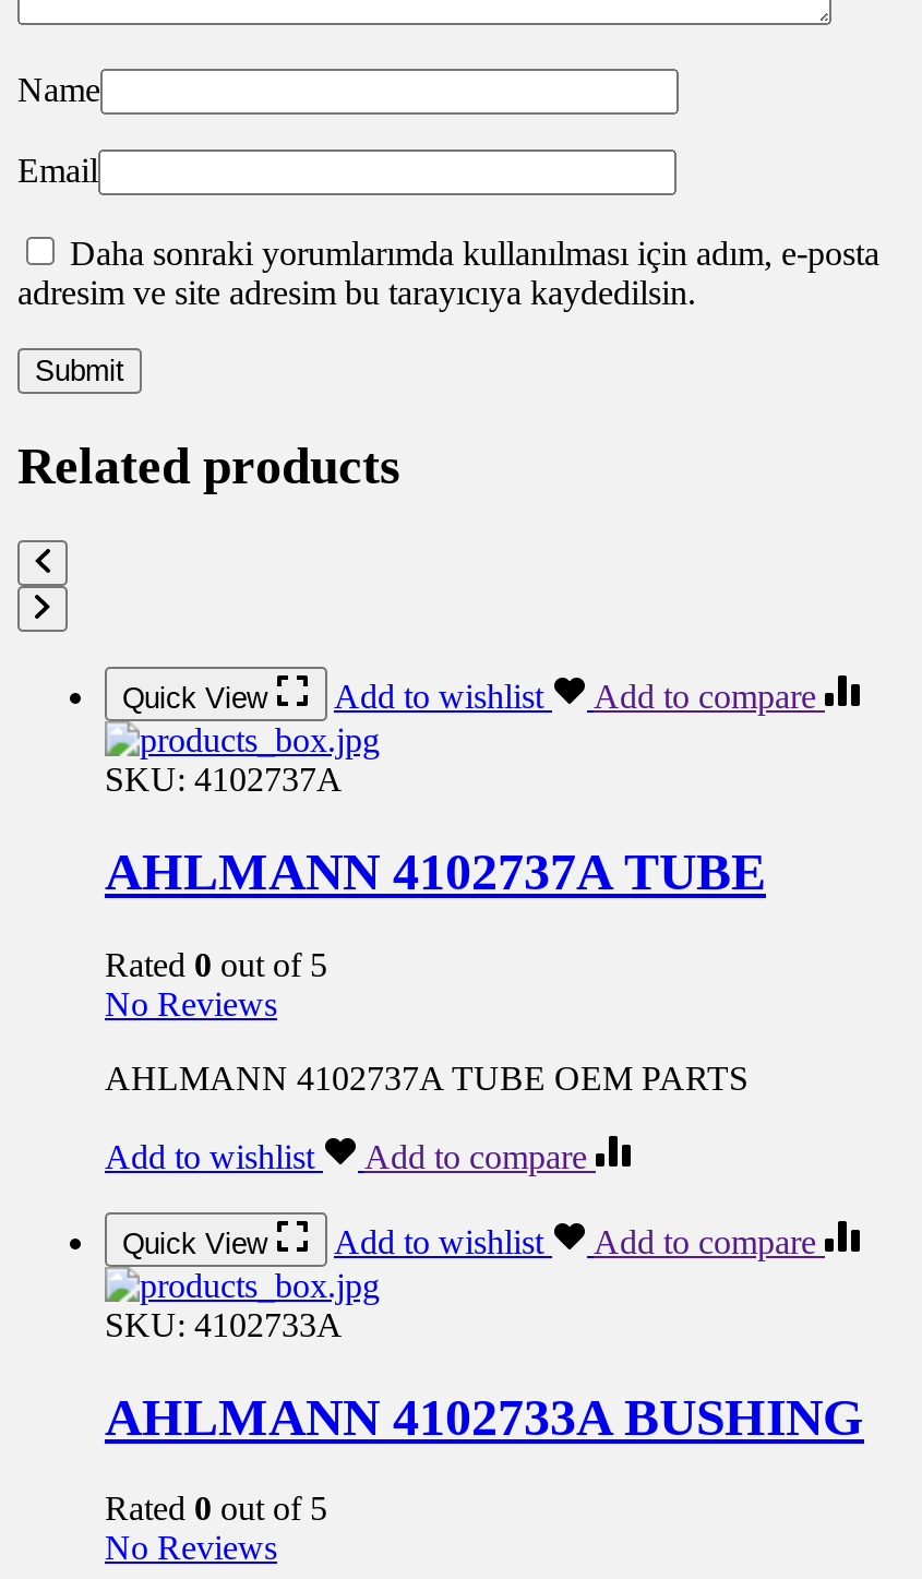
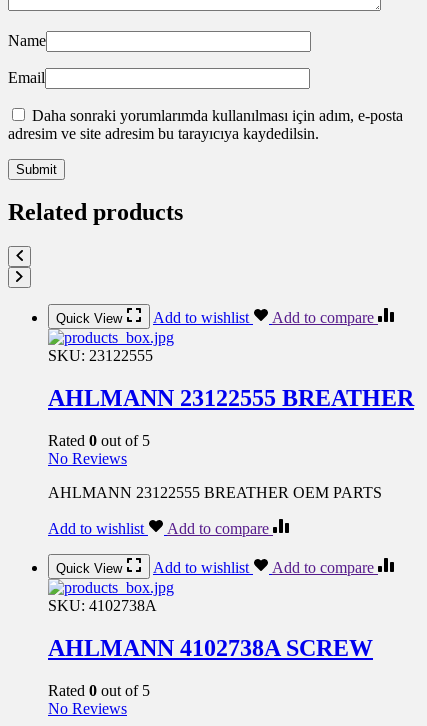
[105,760,343,797] SKU: 4102737A -> [48,347,153,364] SKU: 23122555
[105,843,766,900] AHLMANN 4102737A TUBE -> [48,385,414,411] AHLMANN 23122555 BREATHER
[105,1059,749,1096] AHLMANN 4102737A TUBE OEM PARTS -> [48,484,382,501] AHLMANN 23122555 BREATHER OEM PARTS
[105,1306,343,1343] SKU: 4102733A -> [48,597,157,614] SKU: 4102738A
[105,1388,864,1445] AHLMANN 4102733A BUSHING -> [48,635,373,661] AHLMANN 4102738A SCREW

